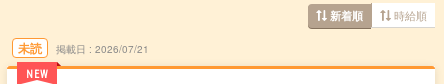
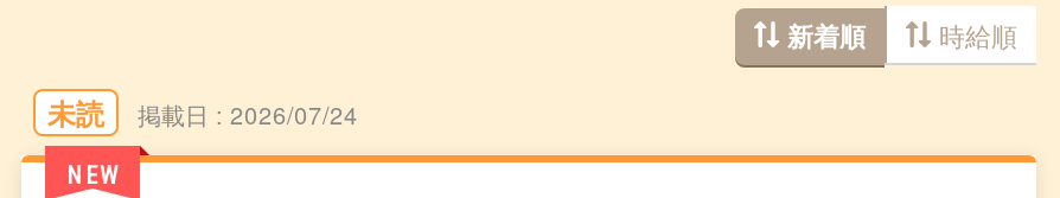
[95,42,149,56] 2026/07/21 -> [230,98,358,132] 2026/07/24

